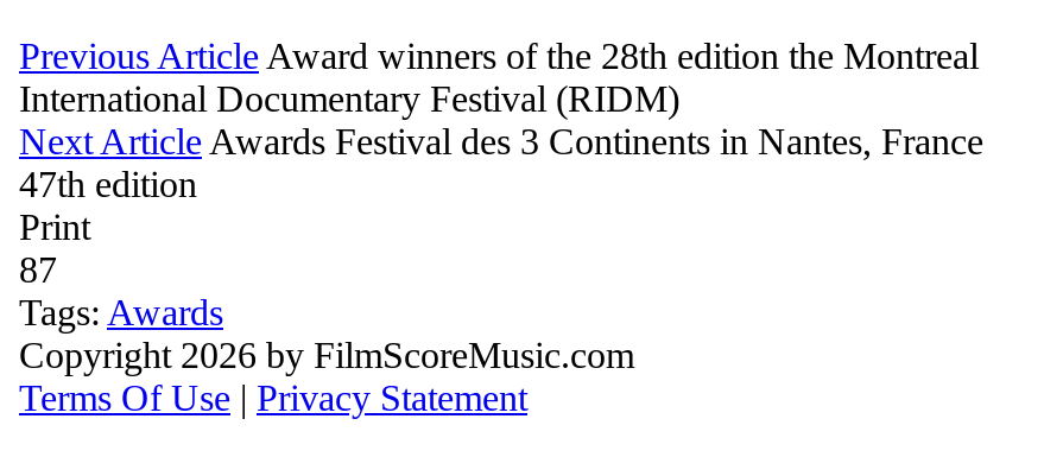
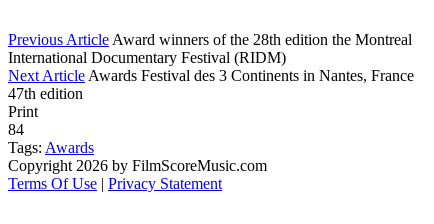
[19,249,57,289] 87 -> [8,121,24,138] 84

